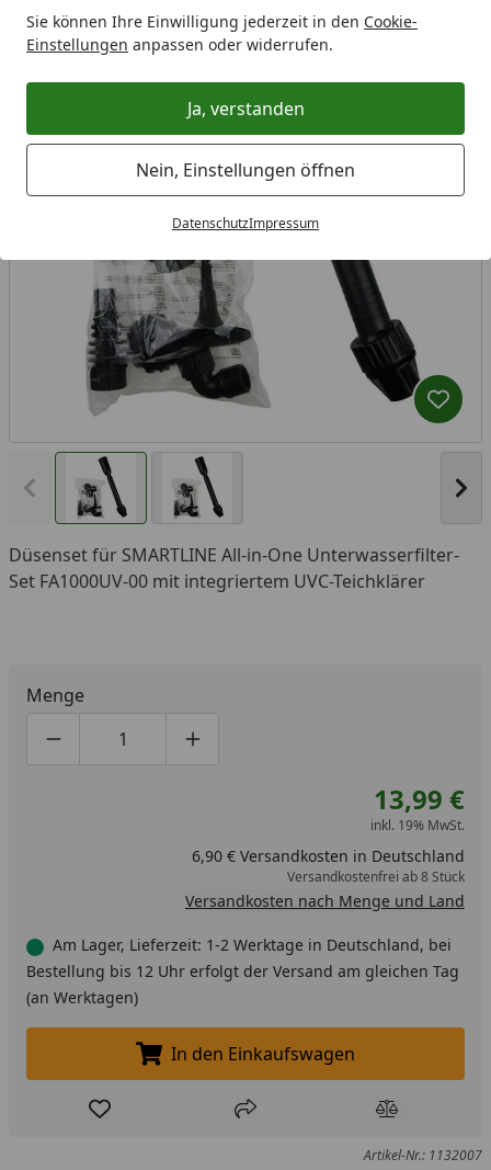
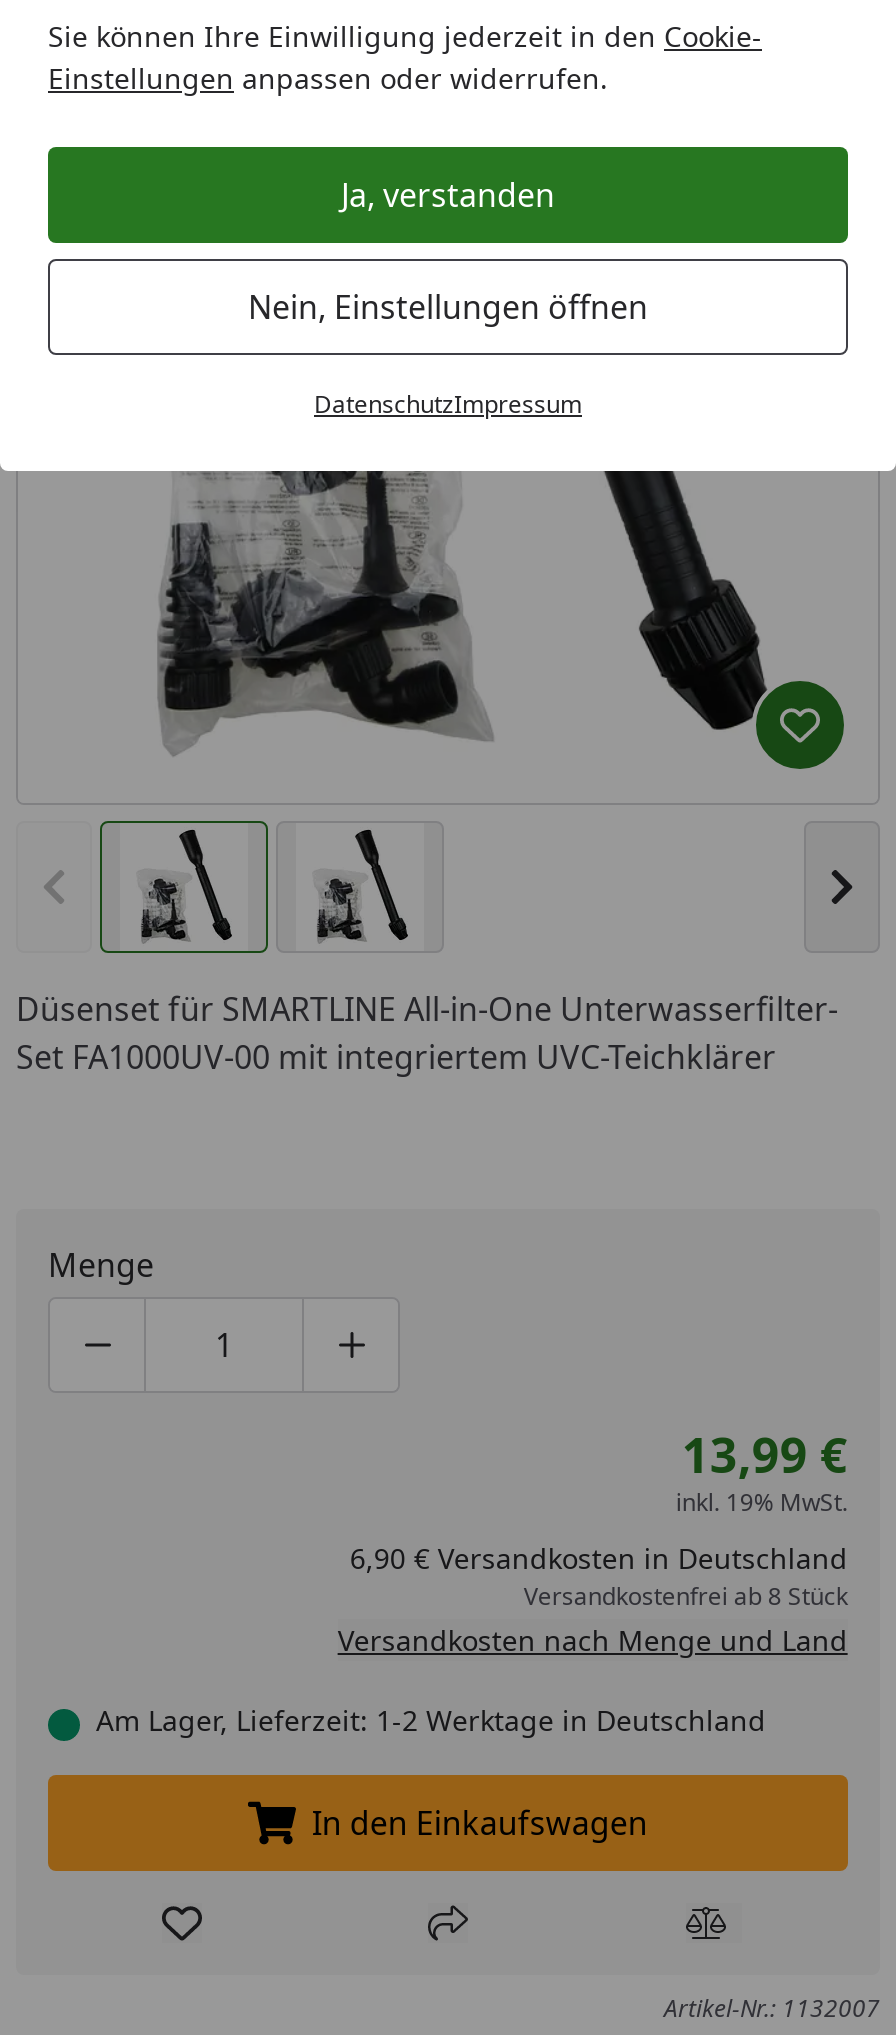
[26,934,459,1008] Am Lager, Lieferzeit: 1-2 Werktage in Deutschland, bei | Bestellung bis 12 Uhr erfolgt der Versand am gleichen Tag | (an Werktagen) -> [96,1701,766,1739] Am Lager, Lieferzeit: 1-2 Werktage in Deutschland

